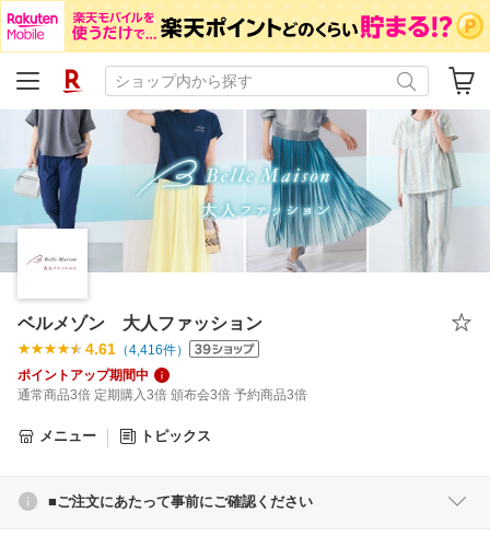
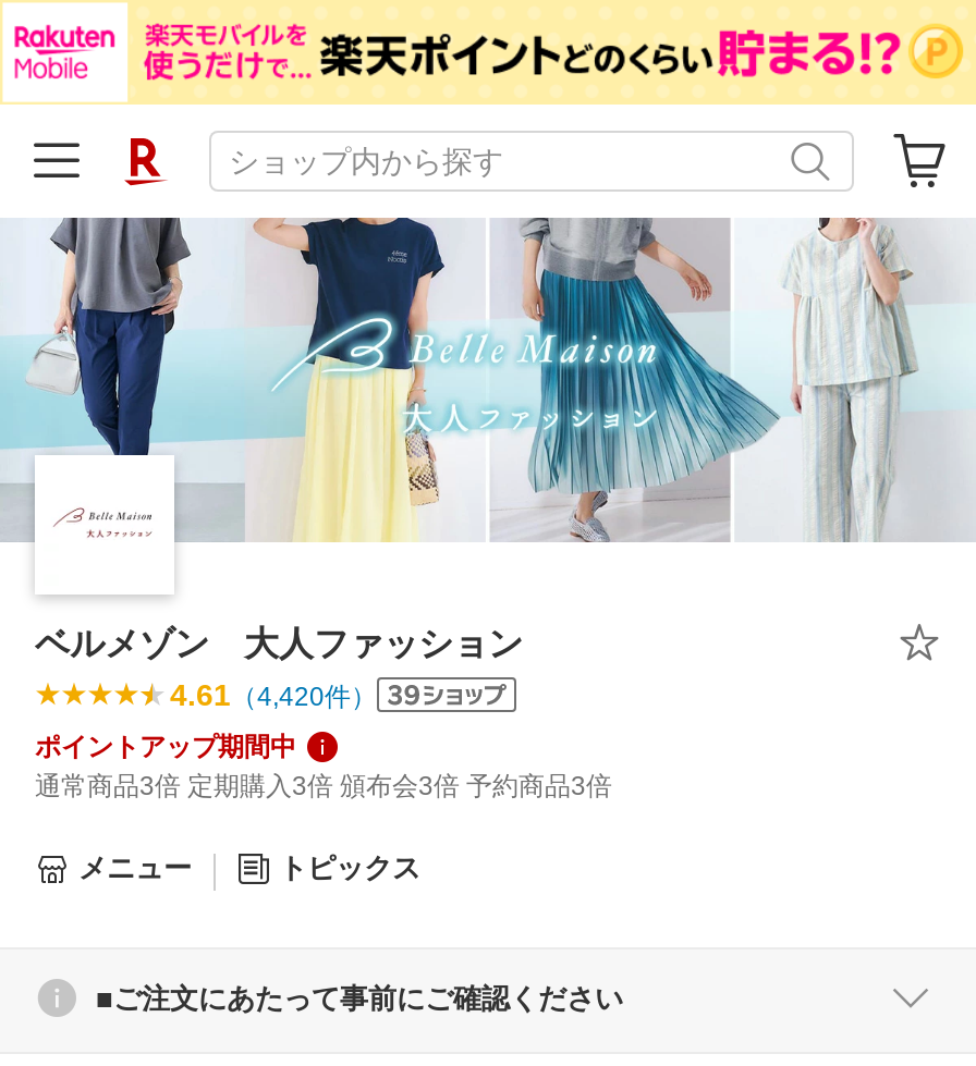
[85,340,189,358] 4.61（4,416件） -> [170,677,377,712] 4.61（4,420件）

